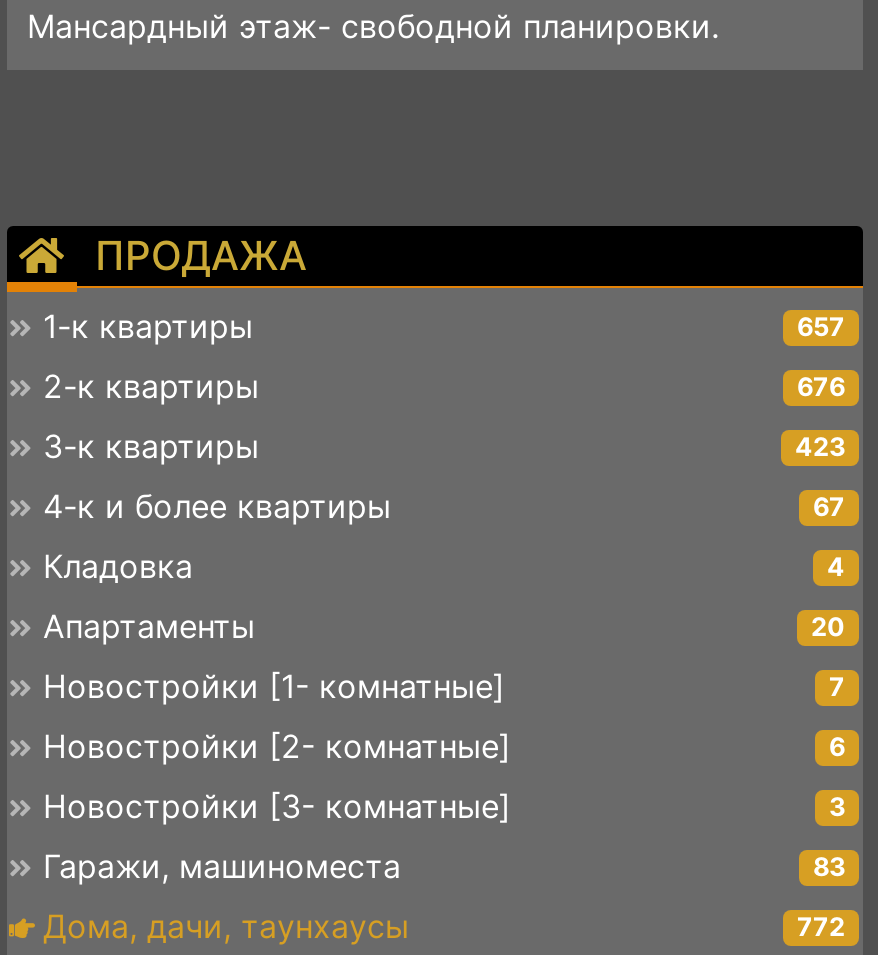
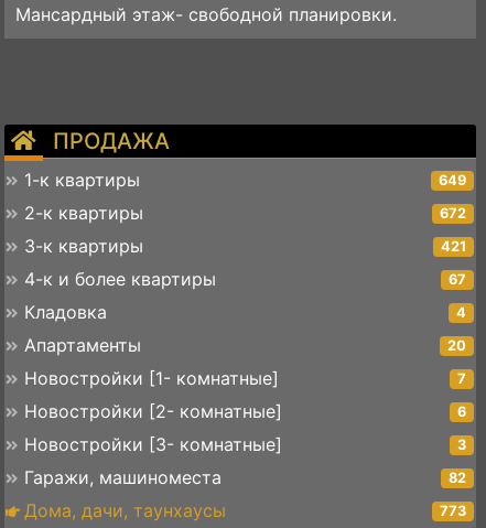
[797,312,845,342] 657 -> [439,172,466,188] 649
[797,372,845,402] 676 -> [440,205,466,222] 672
[795,432,845,462] 423 -> [441,238,466,255] 421
[813,852,845,882] 83 -> [449,470,466,486] 82
[797,912,845,942] 772 -> [440,503,466,519] 773

